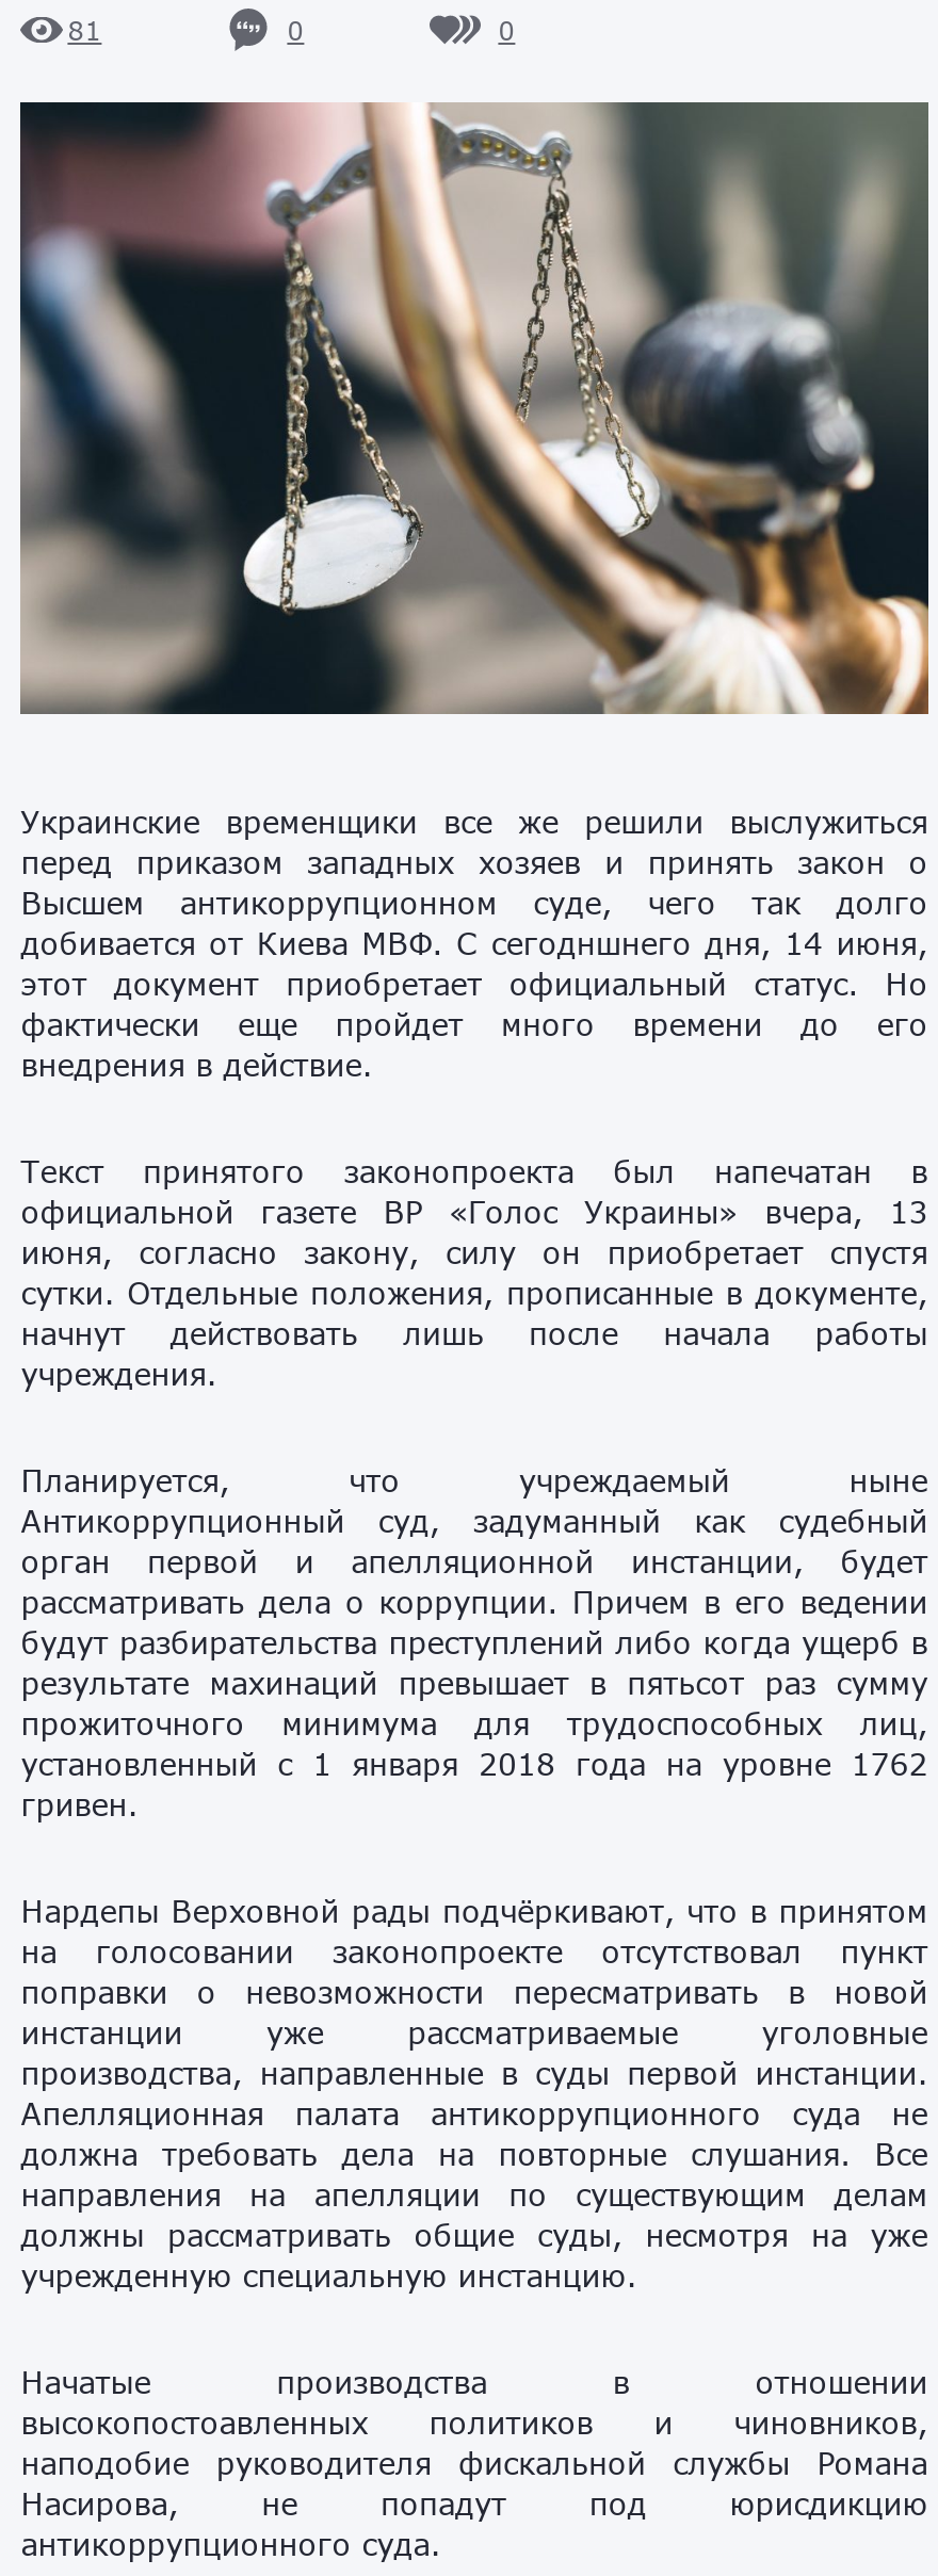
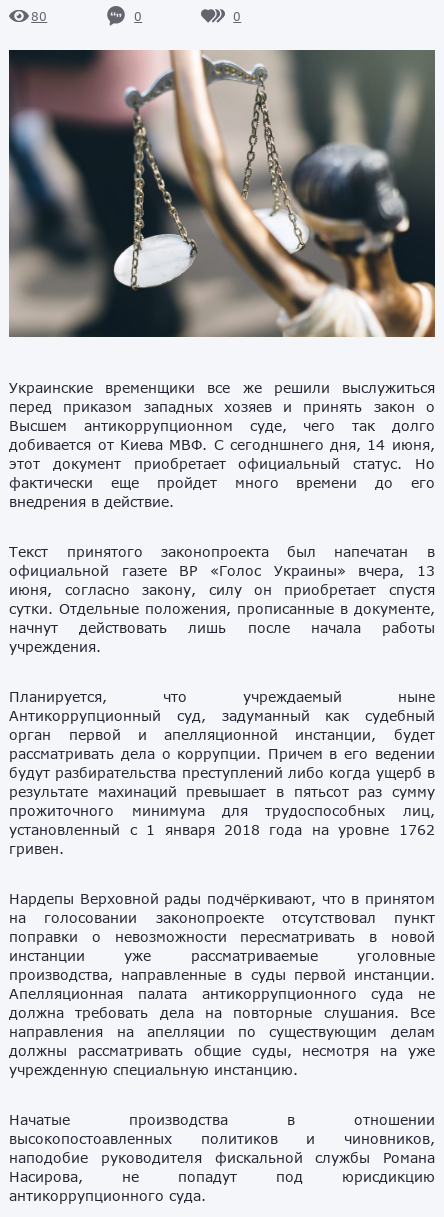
[68,15,102,47] 81 -> [31,9,47,24] 80

